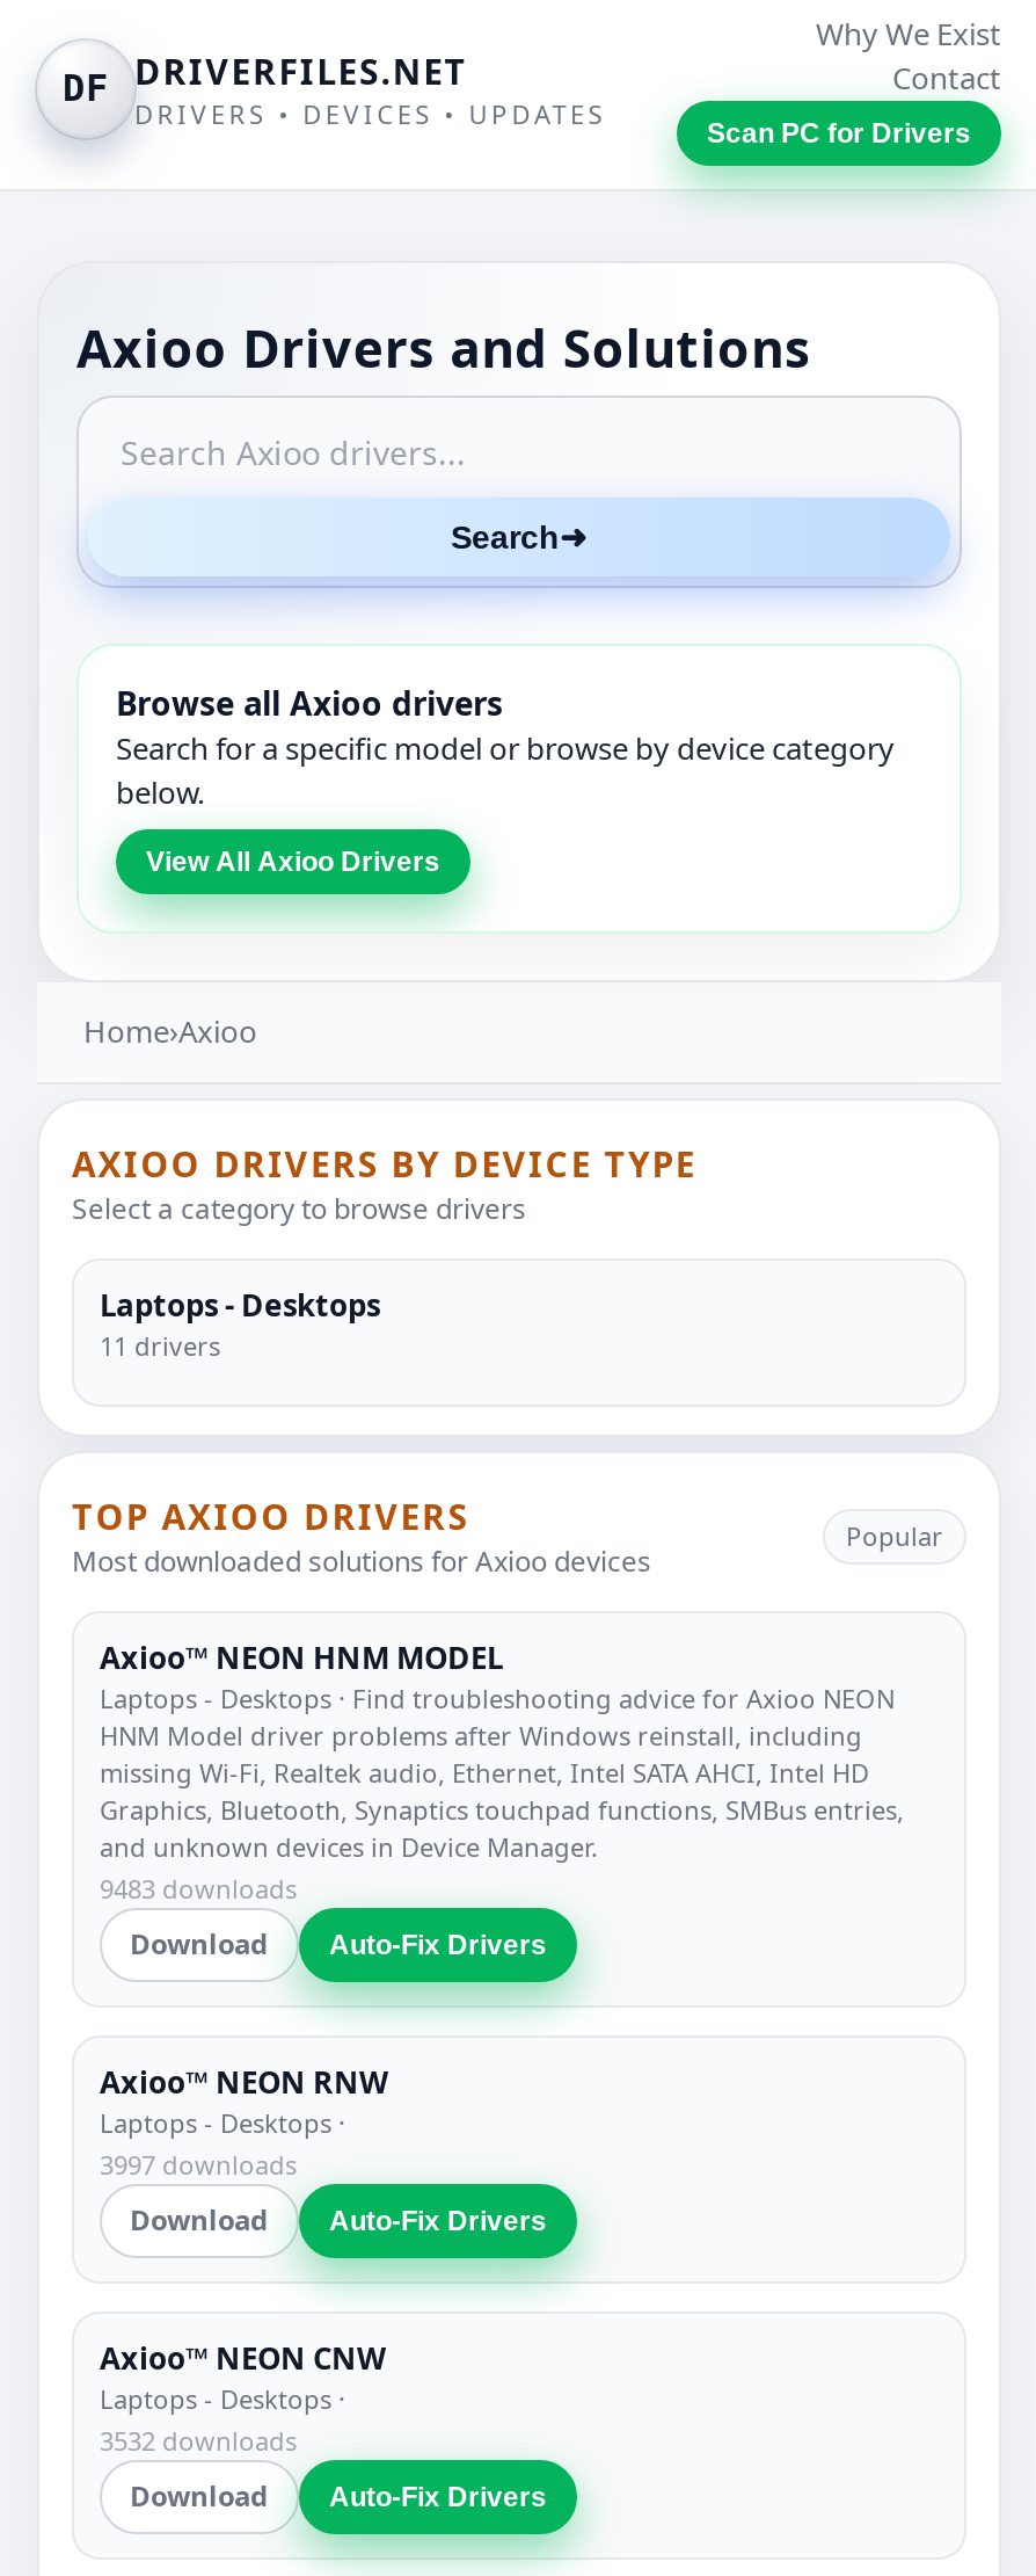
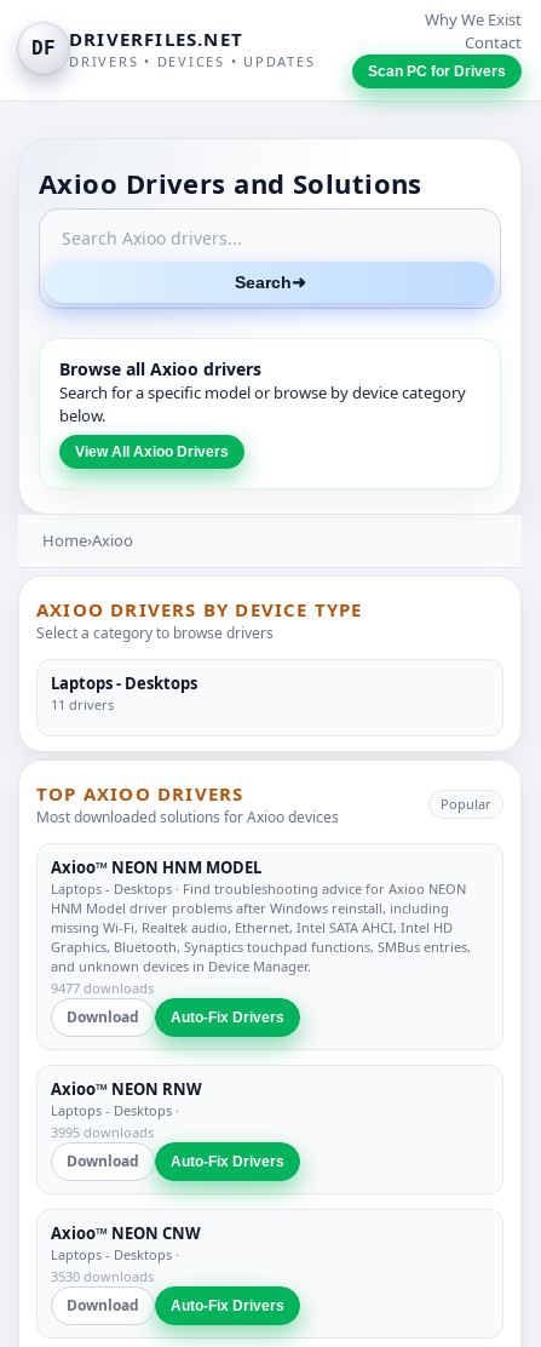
[100,1871,297,1906] 9483 downloads -> [51,979,154,997] 9477 downloads
[100,2147,297,2182] 3997 downloads -> [51,1123,154,1141] 3995 downloads
[100,2423,297,2458] 3532 downloads -> [51,1267,154,1285] 3530 downloads

